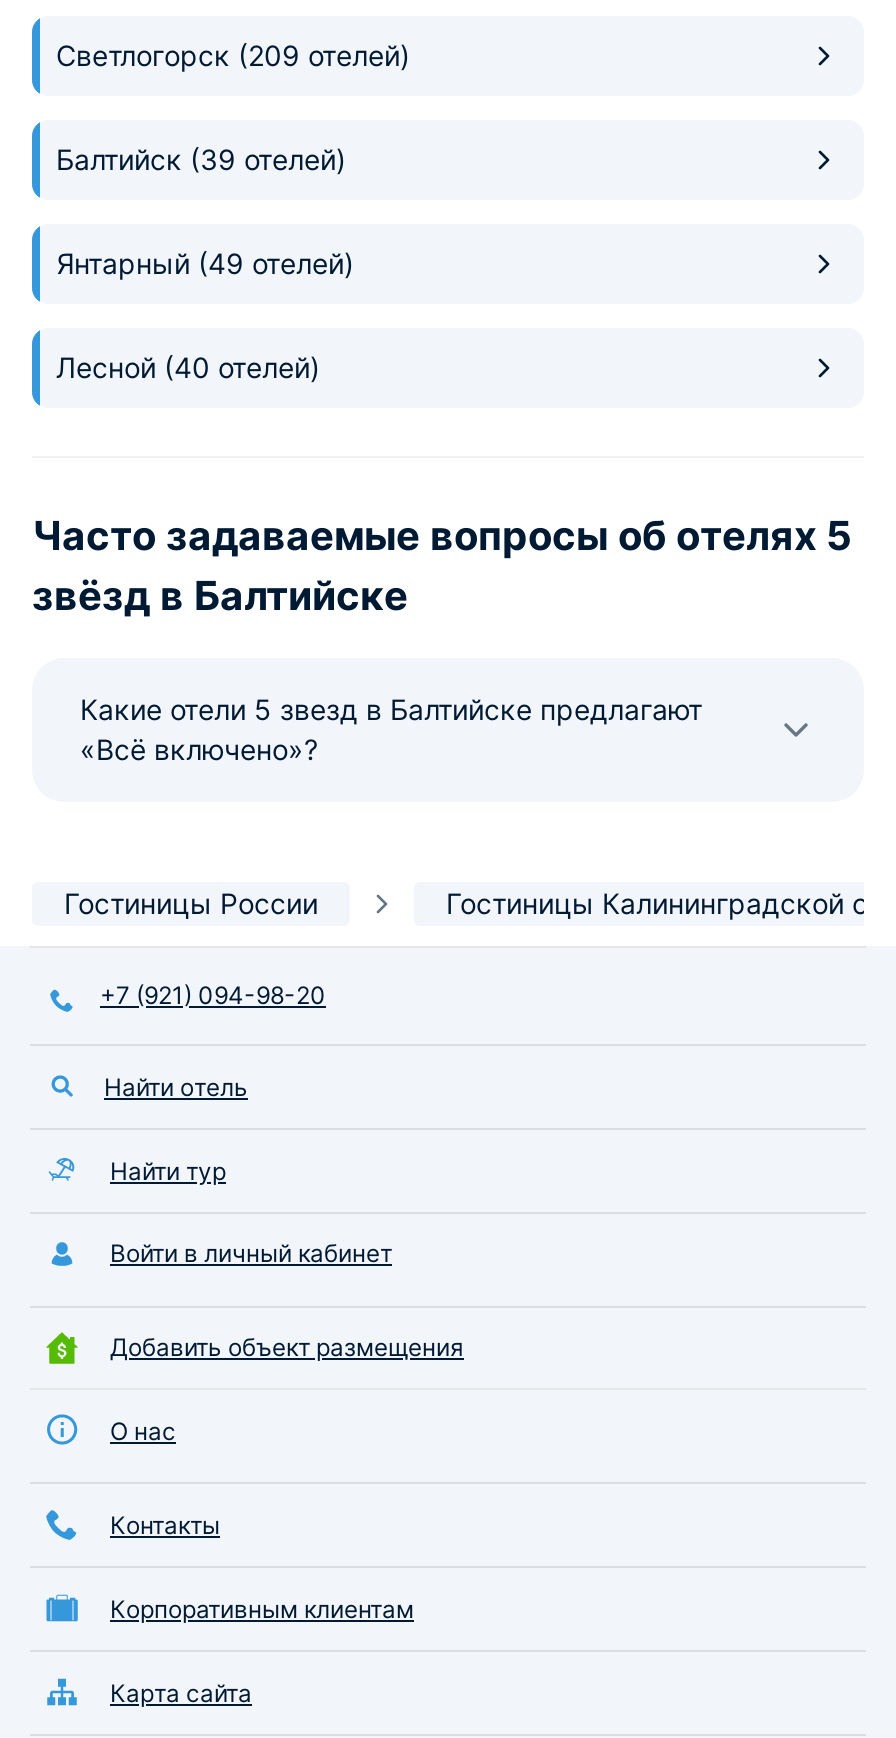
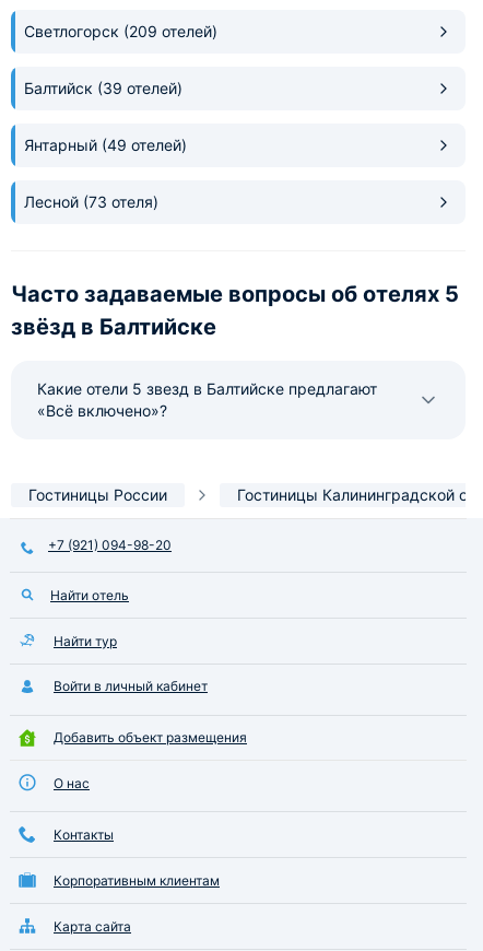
[56,349,320,383] Лесной (40 отелей) -> [24,192,158,210] Лесной (73 отеля)

